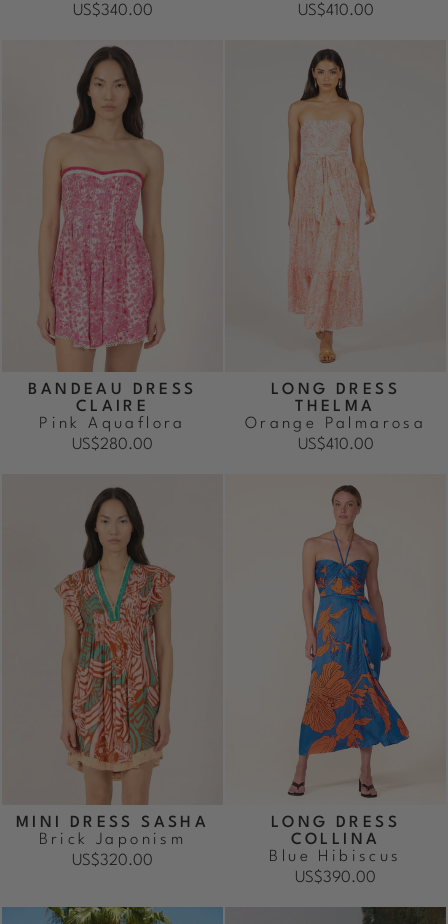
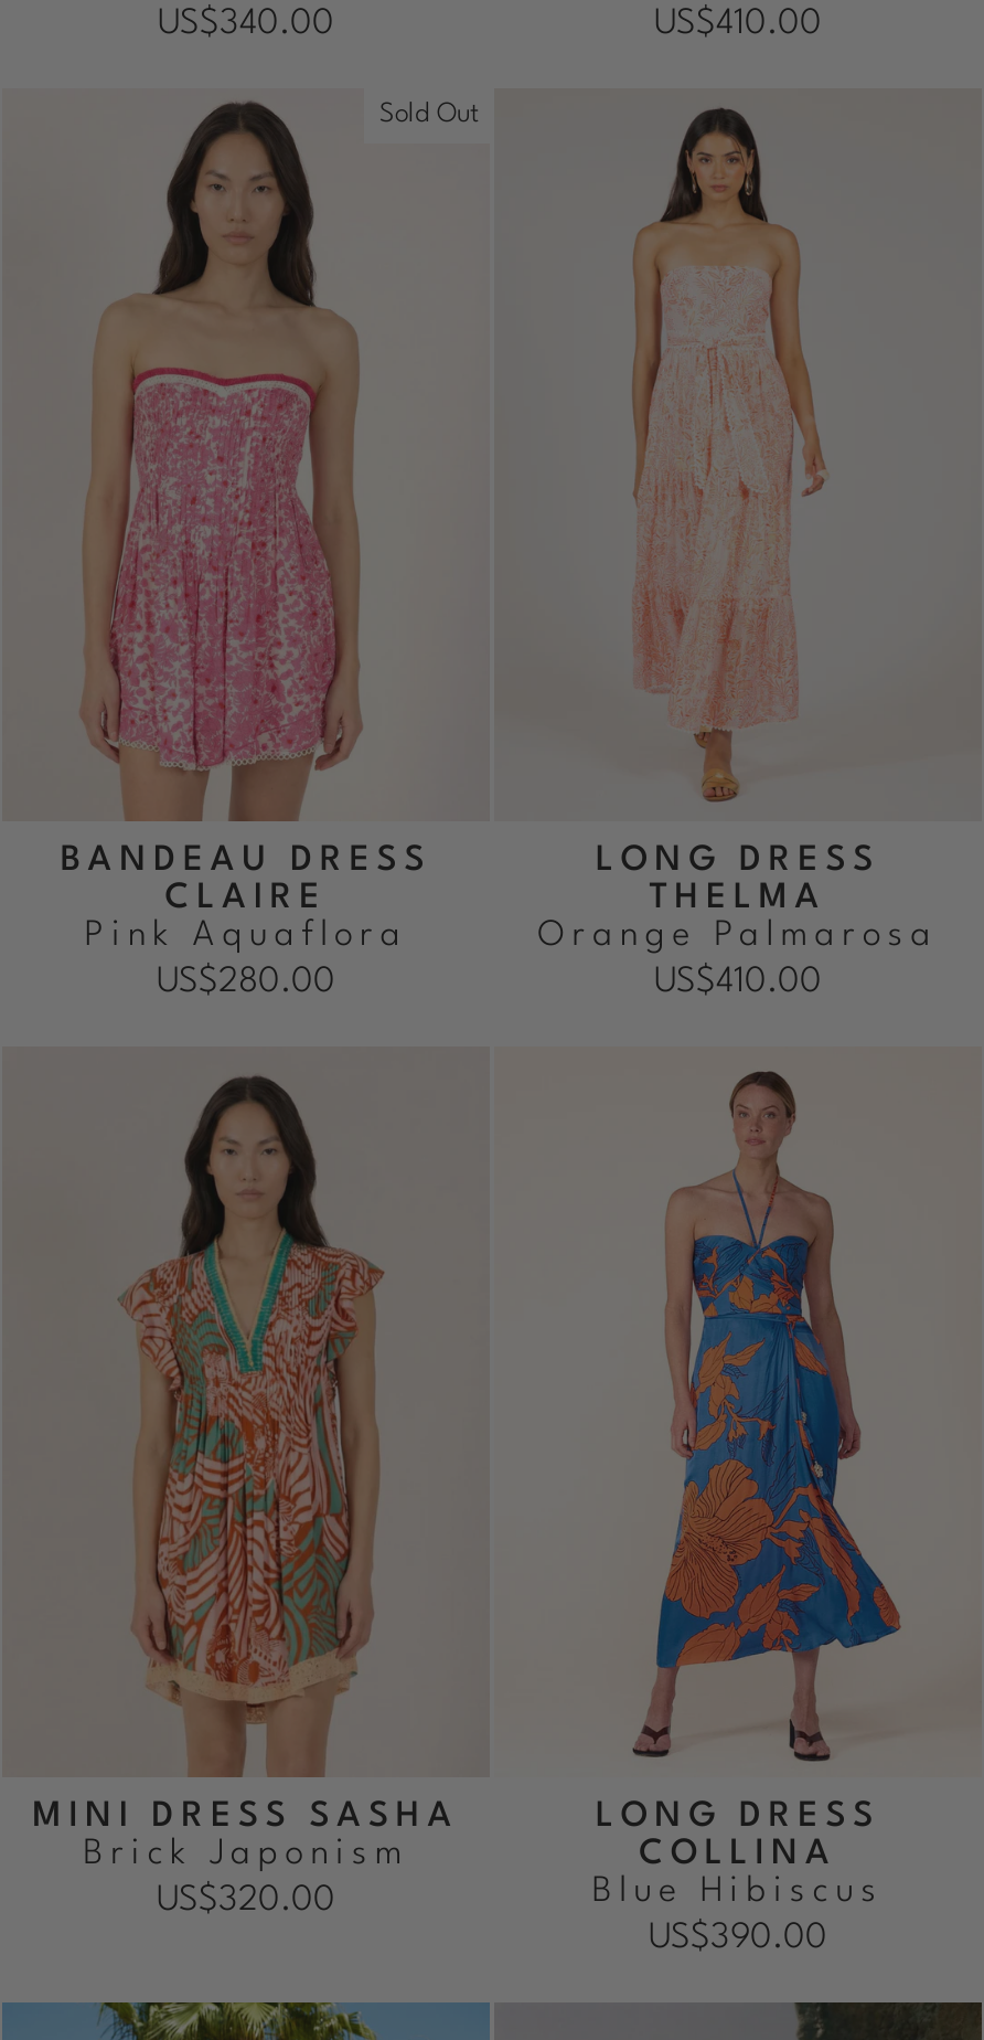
none -> [379,102,479,128] Sold Out

